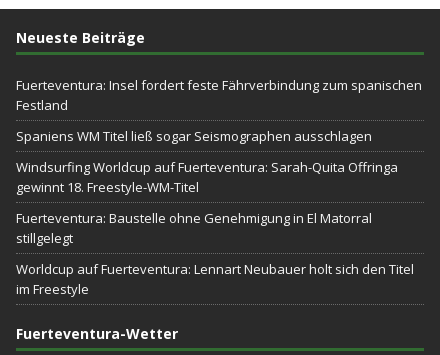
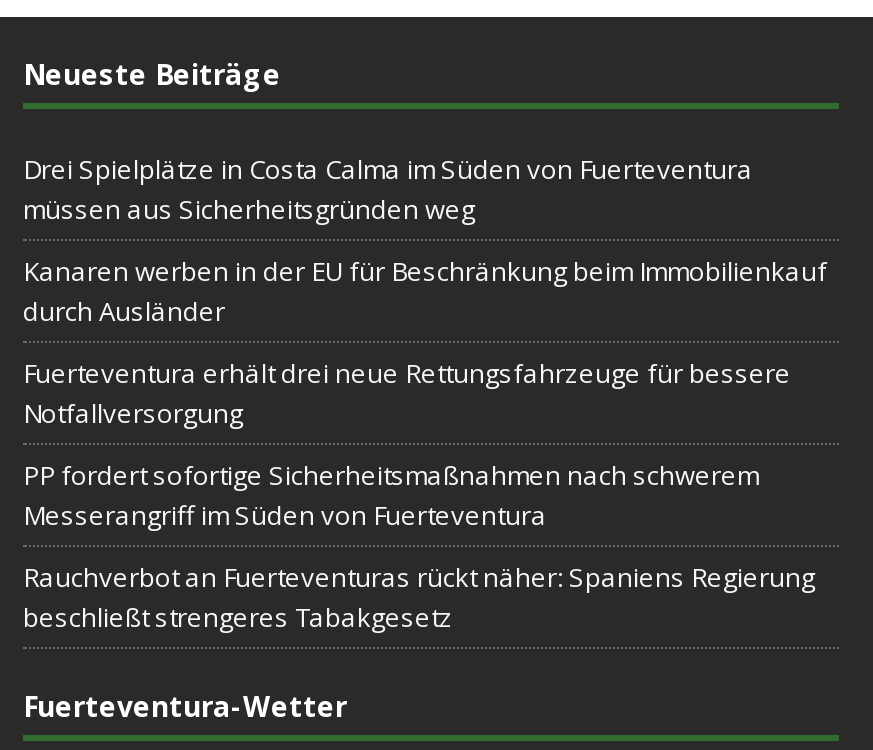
[16,76,422,114] Fuerteventura: Insel fordert feste Fährverbindung zum spanischen | Festland -> [23,151,753,227] Drei Spielplätze in Costa Calma im Süden von Fuerteventura | müssen aus Sicherheitsgründen weg
[16,127,372,145] Spaniens WM Titel ließ sogar Seismographen ausschlagen -> [23,253,827,329] Kanaren werben in der EU für Beschränkung beim Immobilienkauf | durch Ausländer
[16,158,398,196] Windsurfing Worldcup auf Fuerteventura: Sarah-Quita Offringa | gewinnt 18. Freestyle-WM-Titel -> [23,355,791,431] Fuerteventura erhält drei neue Rettungsfahrzeuge für bessere | Notfallversorgung
[16,209,372,247] Fuerteventura: Baustelle ohne Genehmigung in El Matorral | stillgelegt -> [23,457,759,533] PP fordert sofortige Sicherheitsmaßnahmen nach schwerem | Messerangriff im Süden von Fuerteventura
[16,260,414,298] Worldcup auf Fuerteventura: Lennart Neubauer holt sich den Titel | im Freestyle -> [23,559,815,635] Rauchverbot an Fuerteventuras rückt näher: Spaniens Regierung | beschließt strengeres Tabakgesetz

